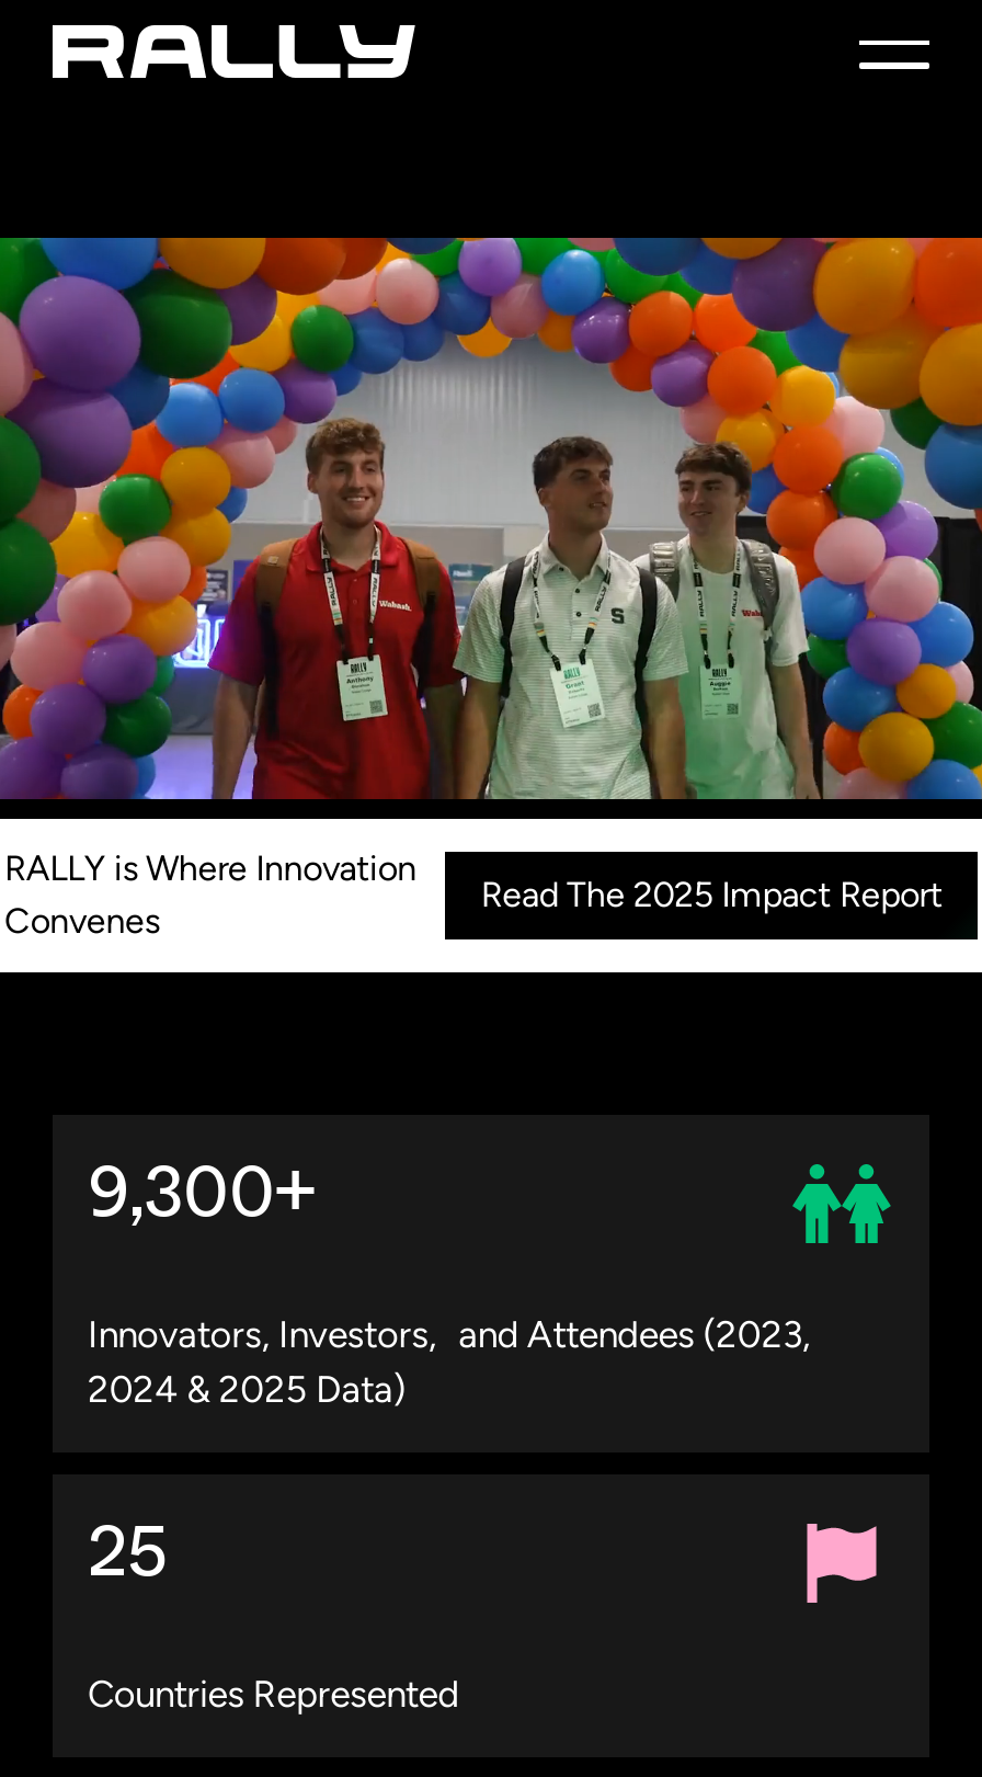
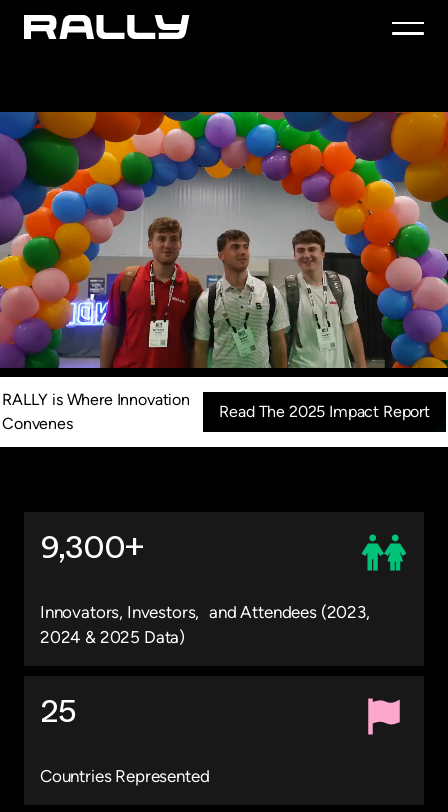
[7,236,975,801] [image] -> [3,111,445,369] [image]

